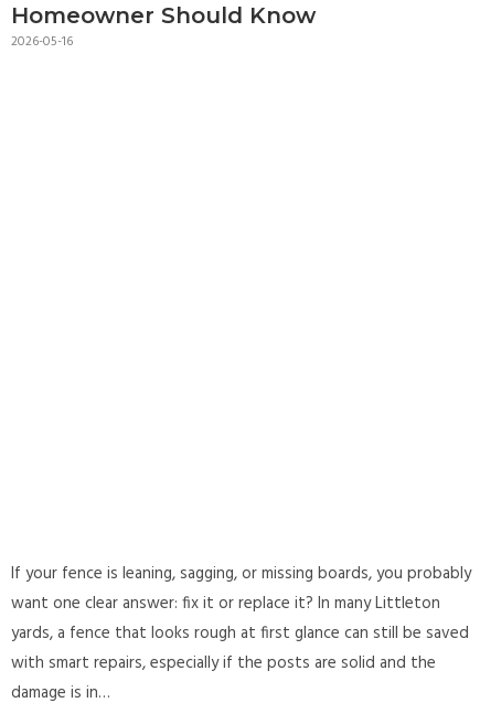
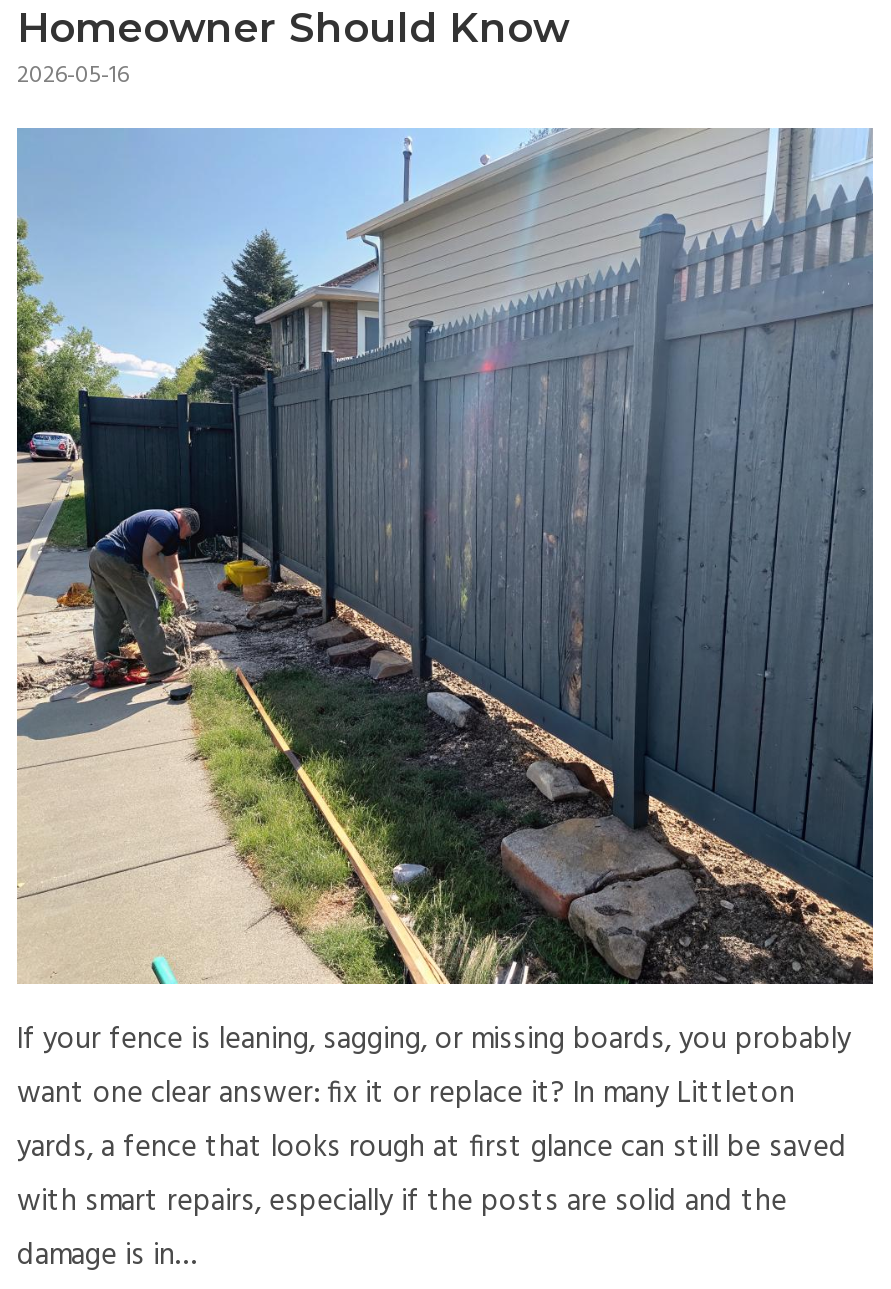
none -> [15,126,875,986] [image]

